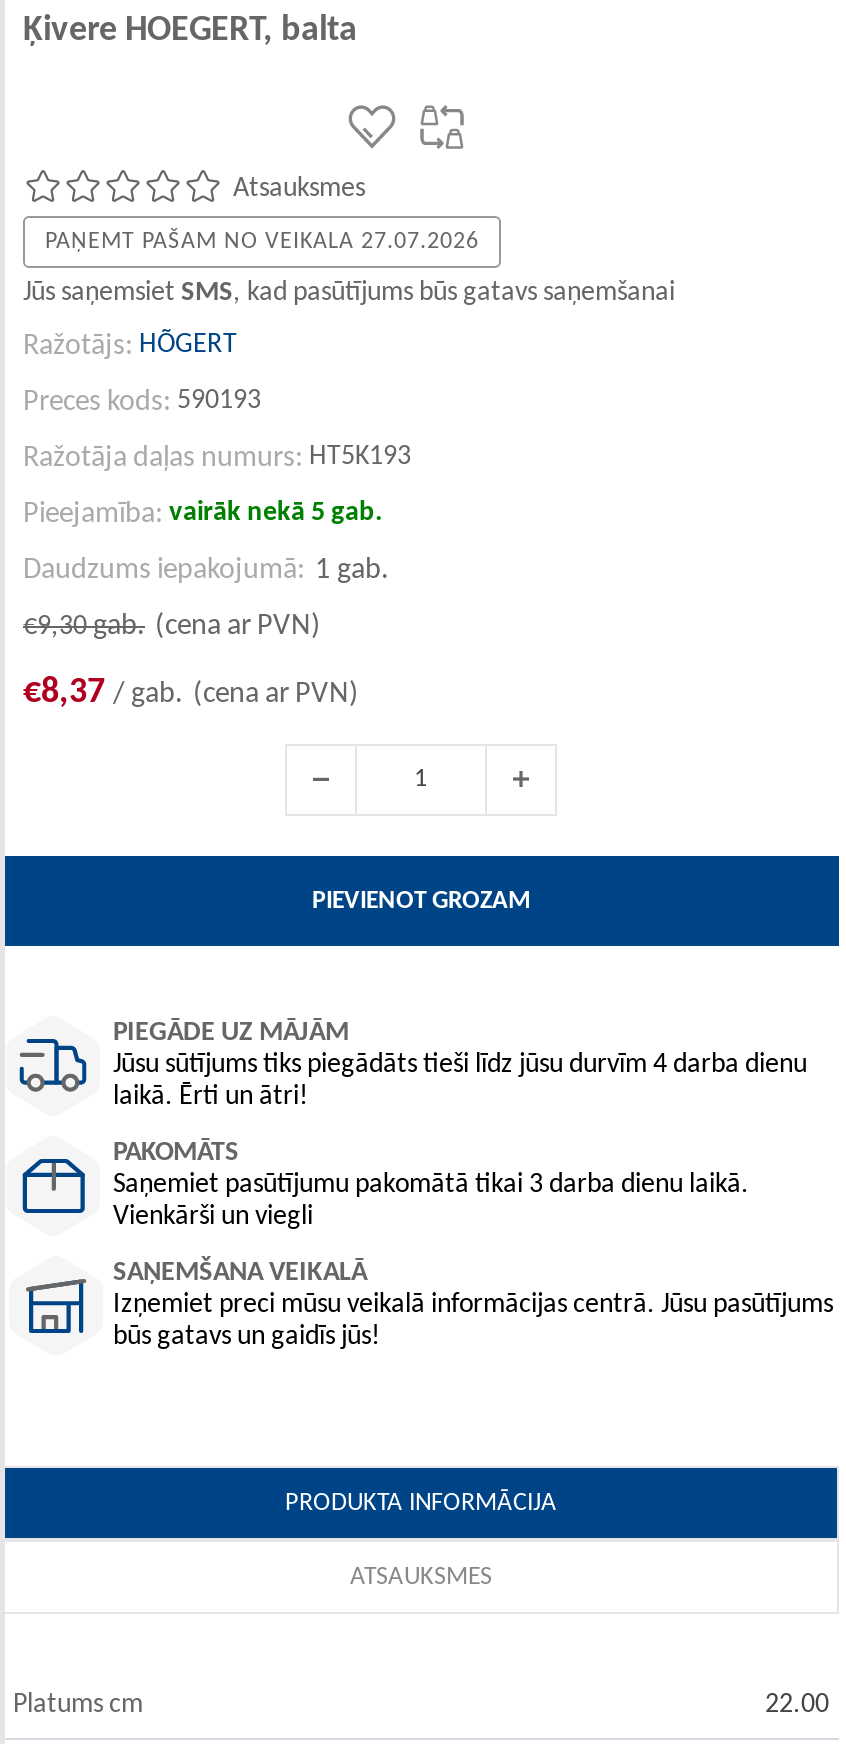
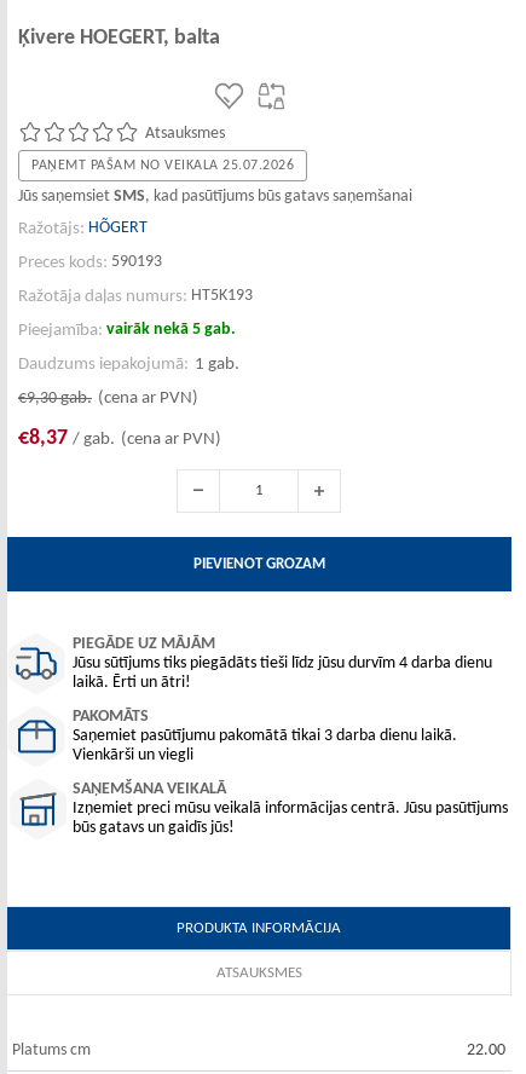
[45,230,479,254] PAŅEMT PAŠAM NO VEIKALA 27.07.2026 -> [31,158,294,173] PAŅEMT PAŠAM NO VEIKALA 25.07.2026

